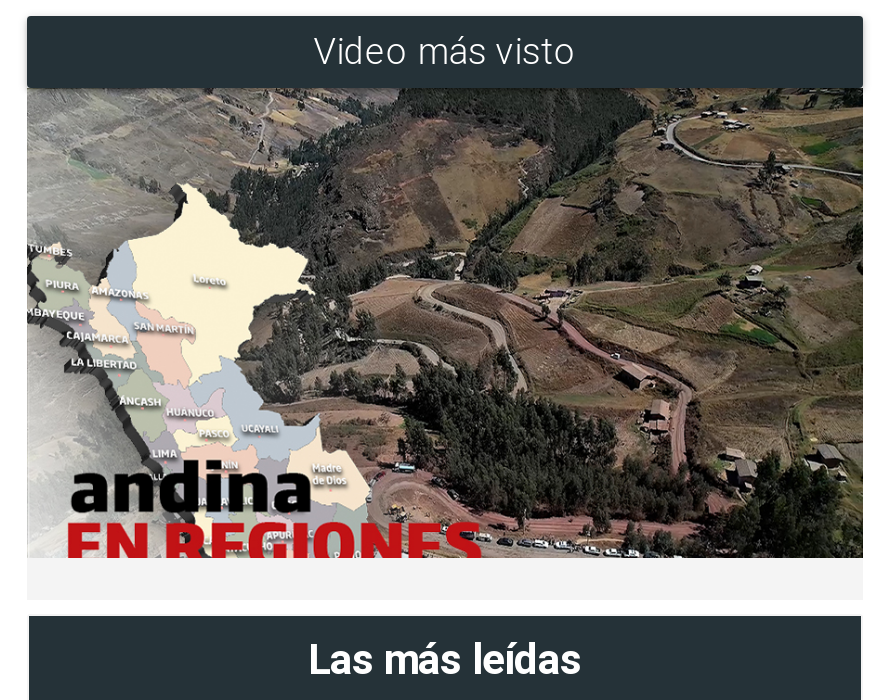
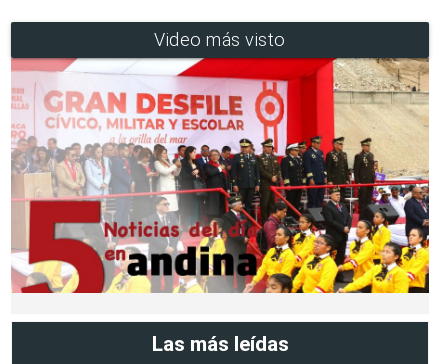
[25,88,865,560] [image] -> [11,57,430,294] [image]

